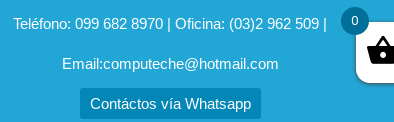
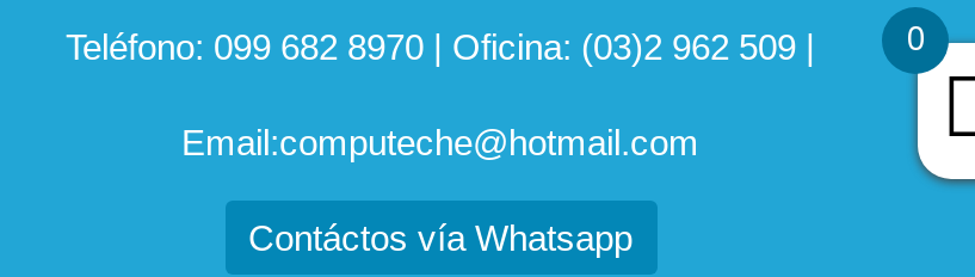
[354,36,391,86] [image] -> [882,74,968,193] [image]

